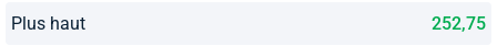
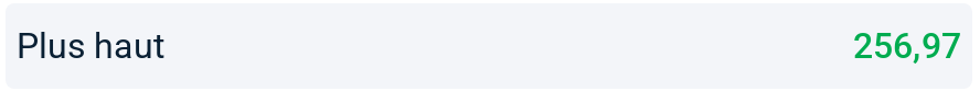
[432,13,486,34] 252,75 -> [853,26,961,68] 256,97

